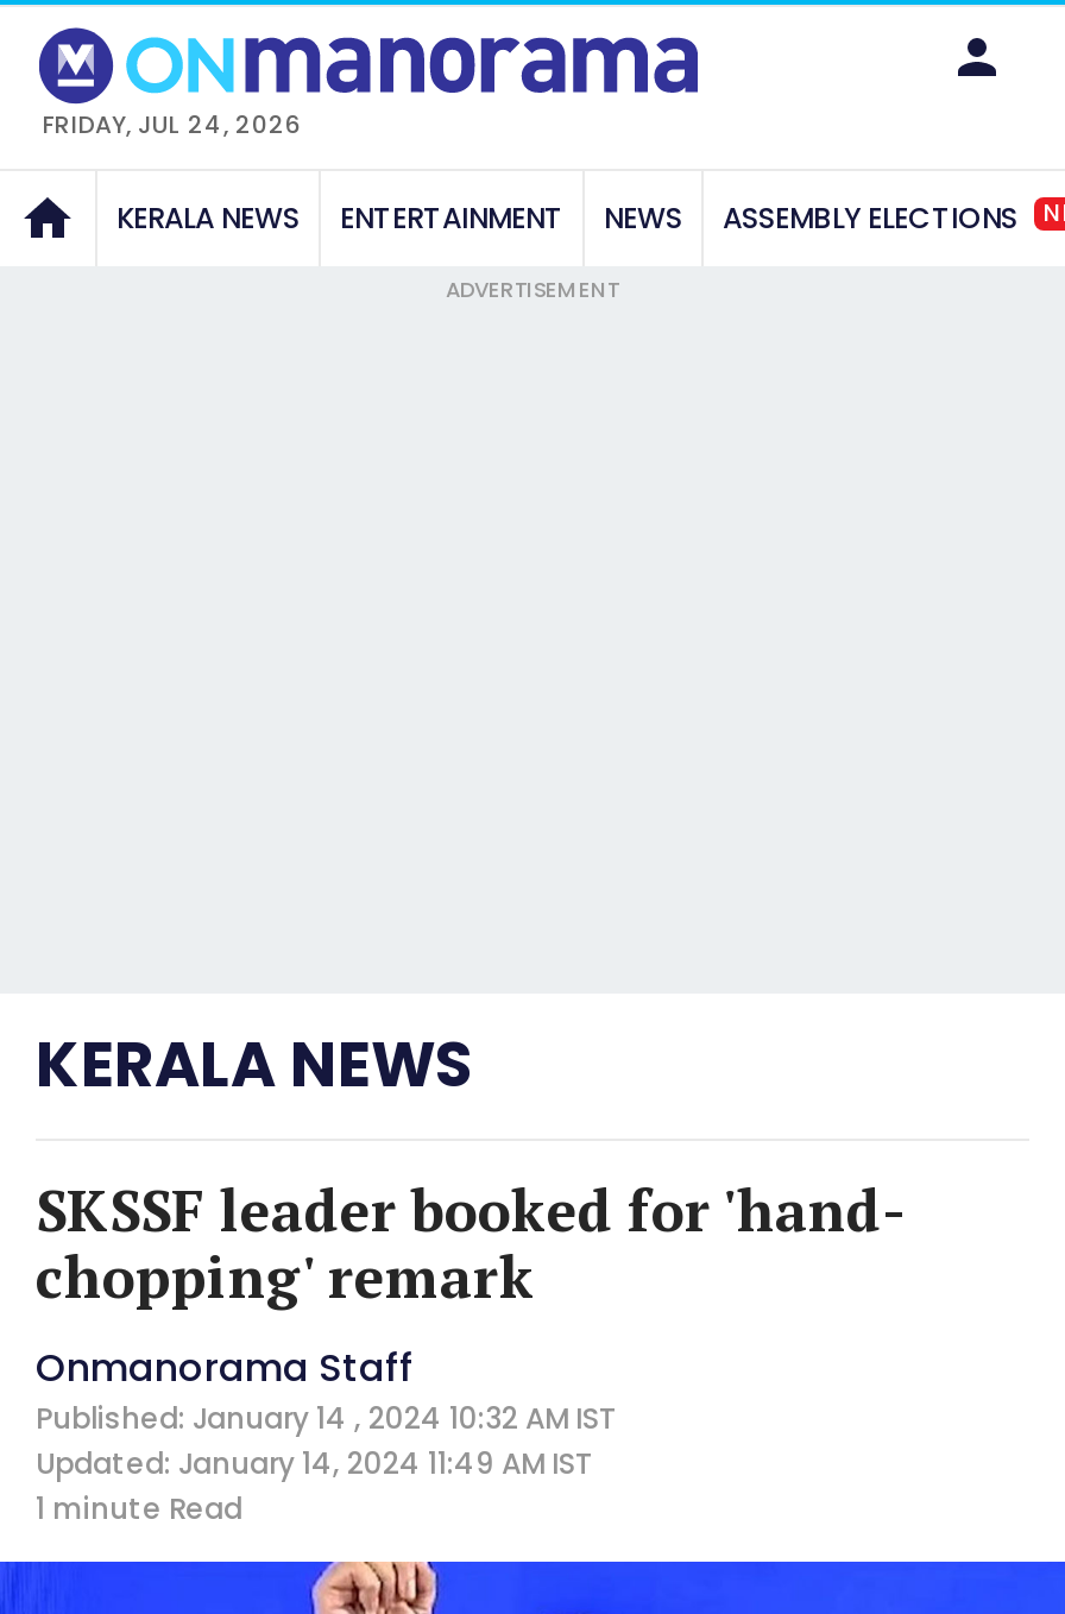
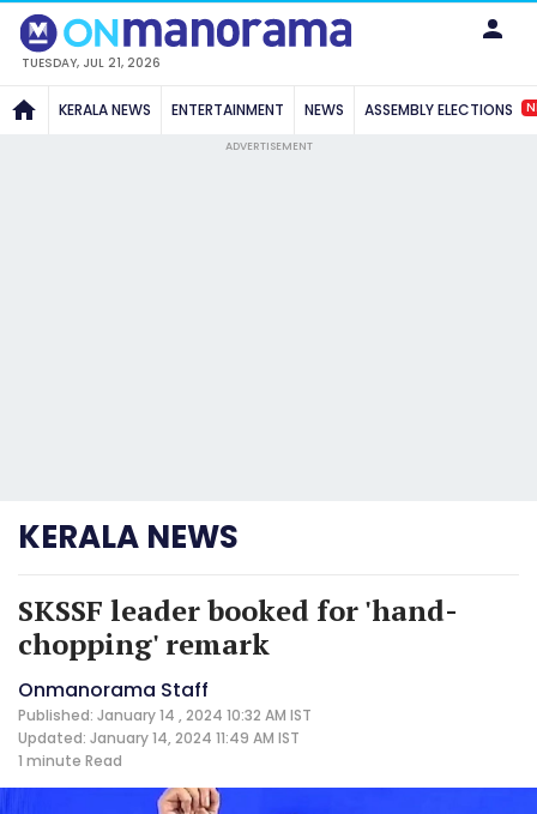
[43,106,302,142] FRIDAY, JUL 24, 2026 -> [22,54,161,72] TUESDAY, JUL 21, 2026

